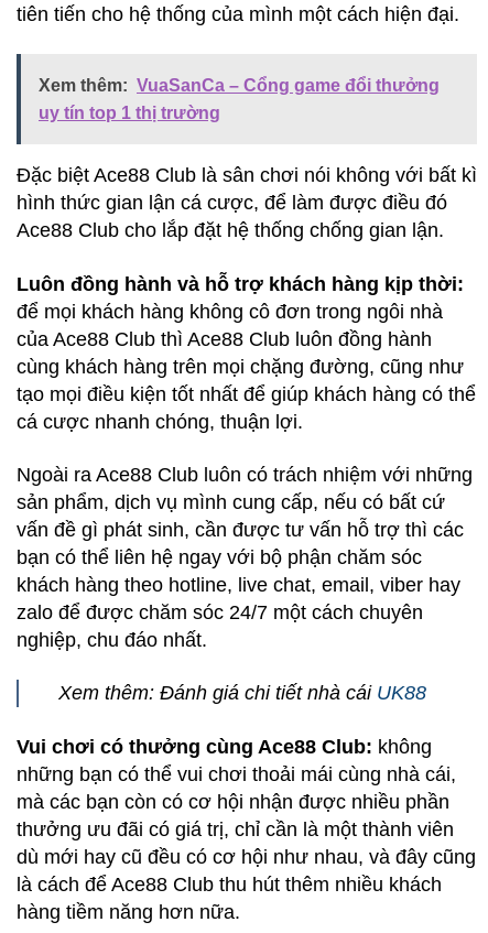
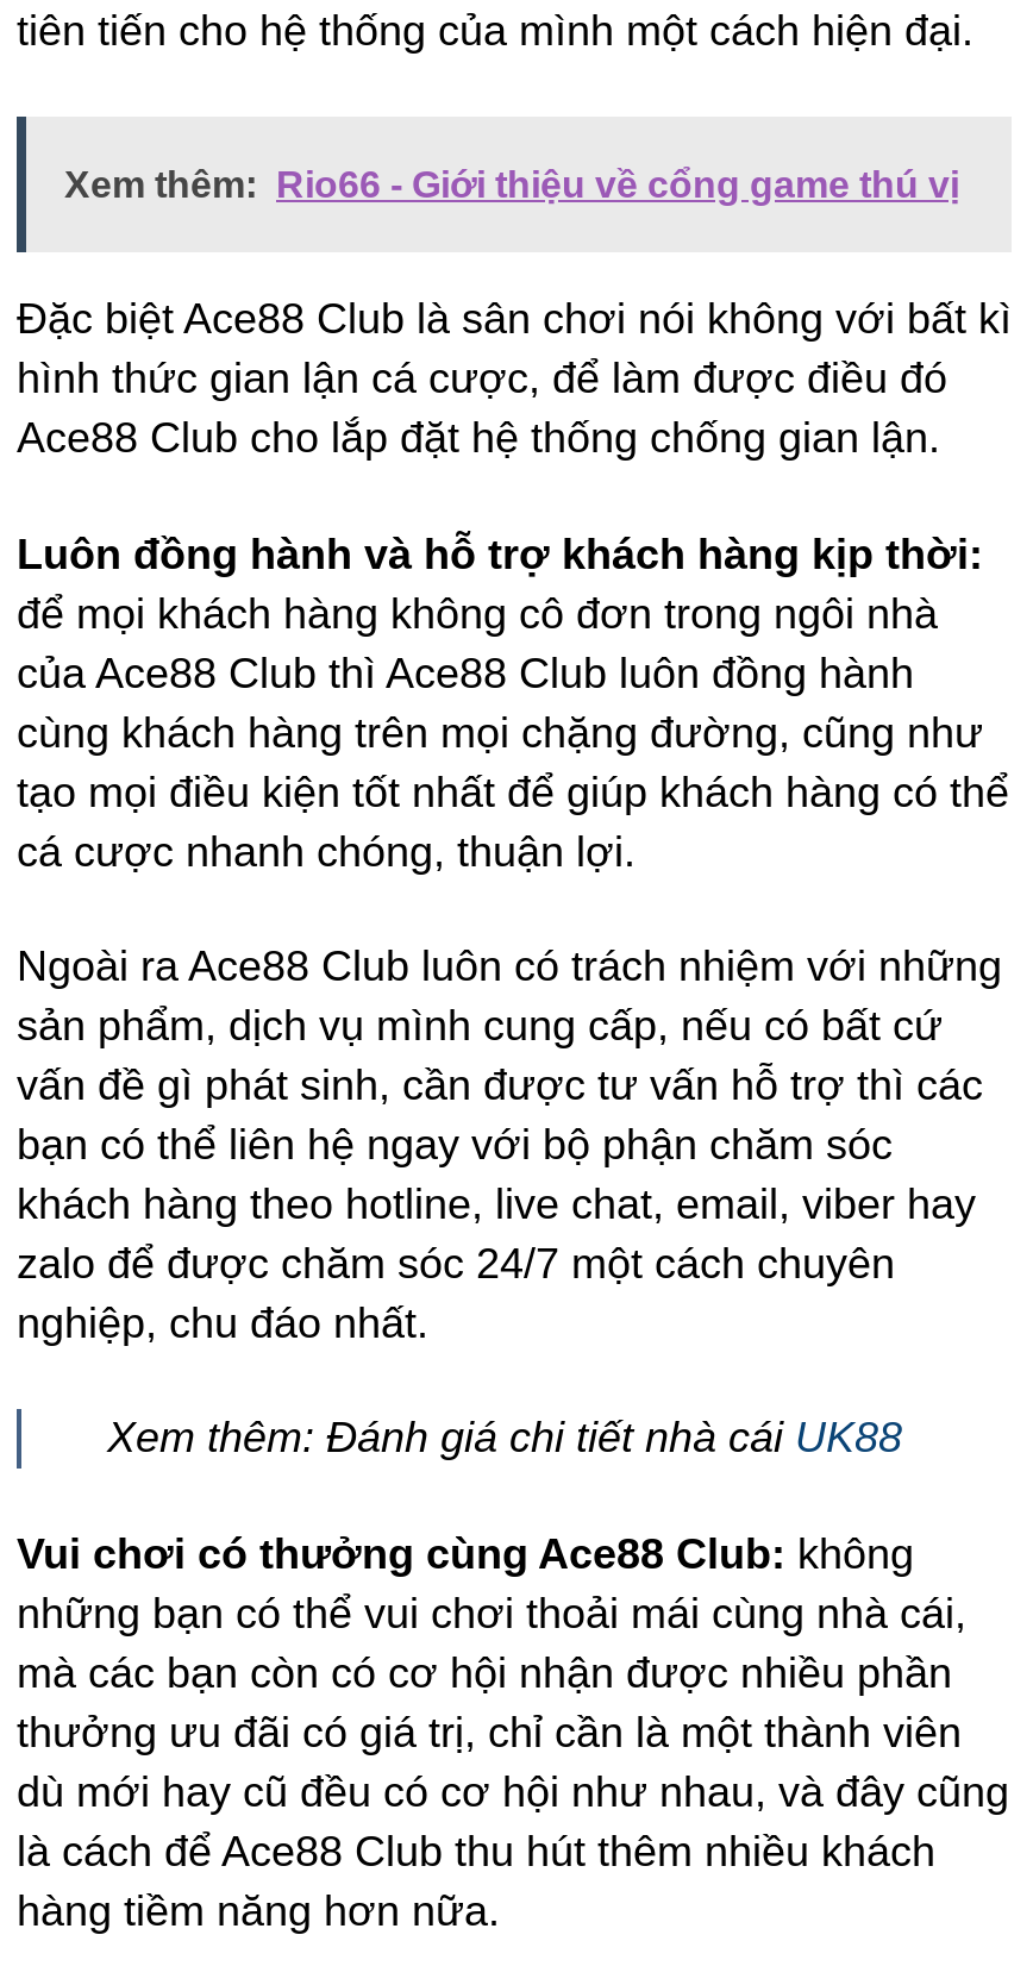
[39,76,440,123] Xem thêm: VuaSanCa – Cổng game đổi thưởng | uy tín top 1 thị trường -> [64,165,959,205] Xem thêm: Rio66 - Giới thiệu về cổng game thú vị

